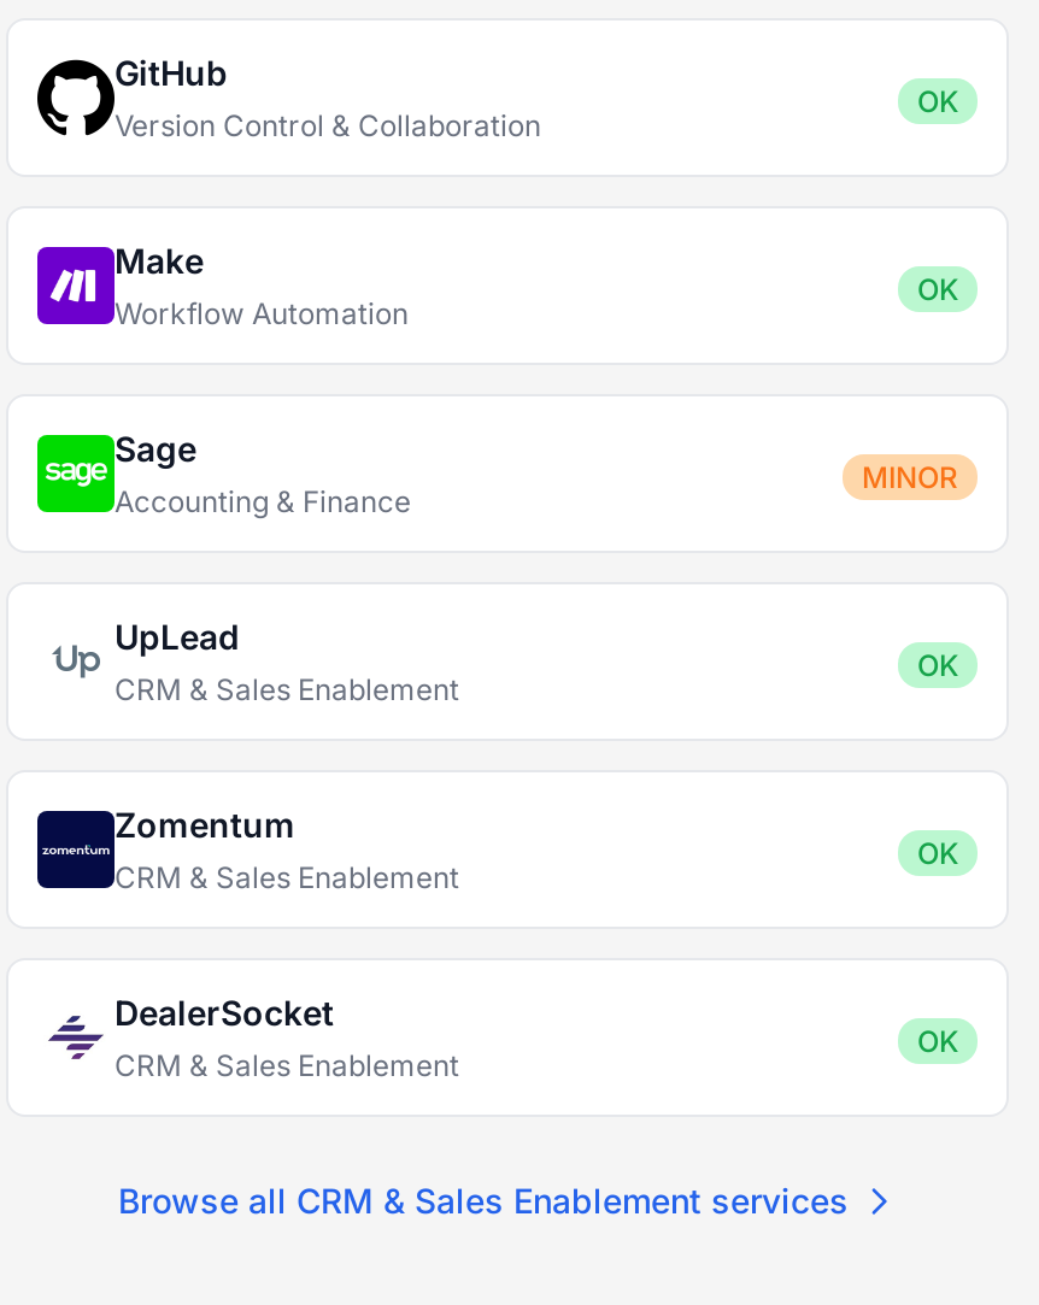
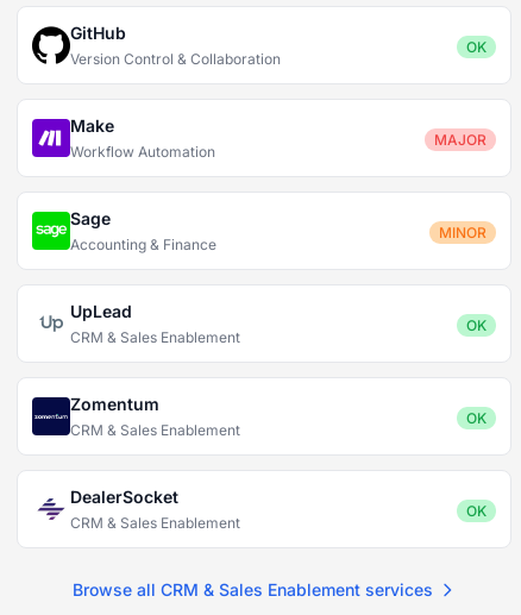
[917,271,958,307] OK -> [434,131,487,149] MAJOR

